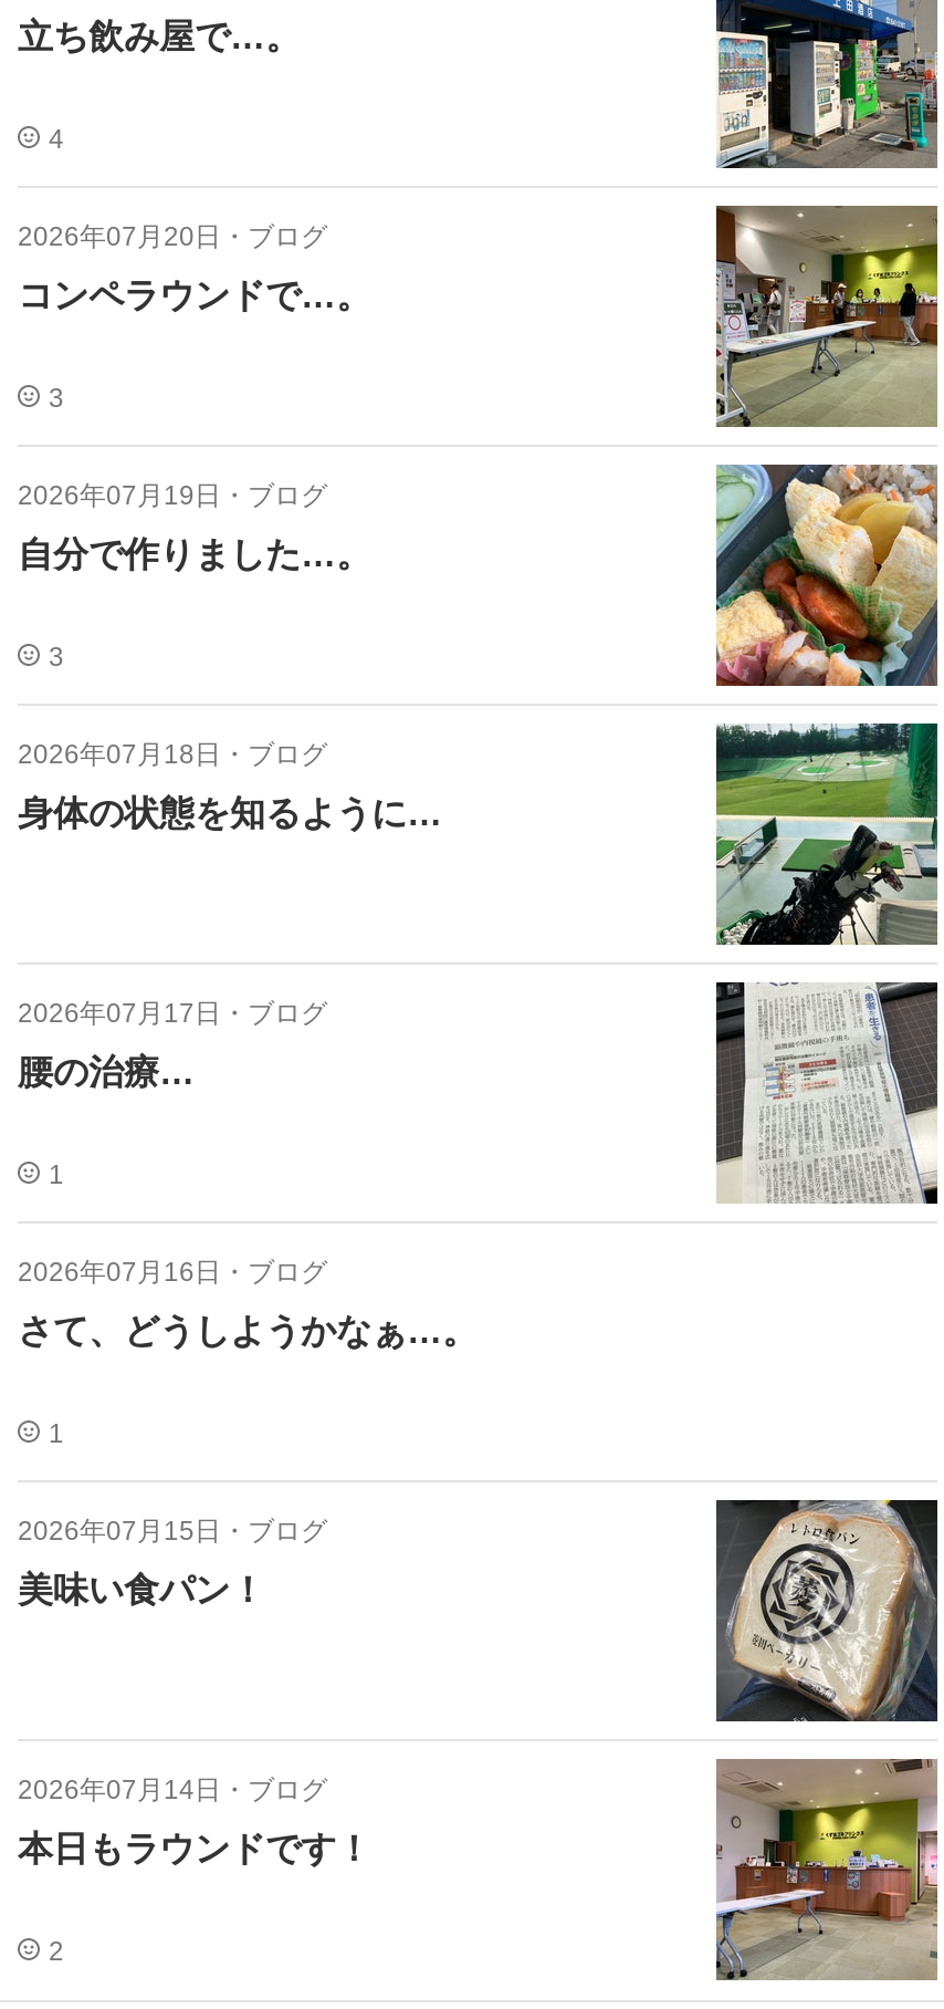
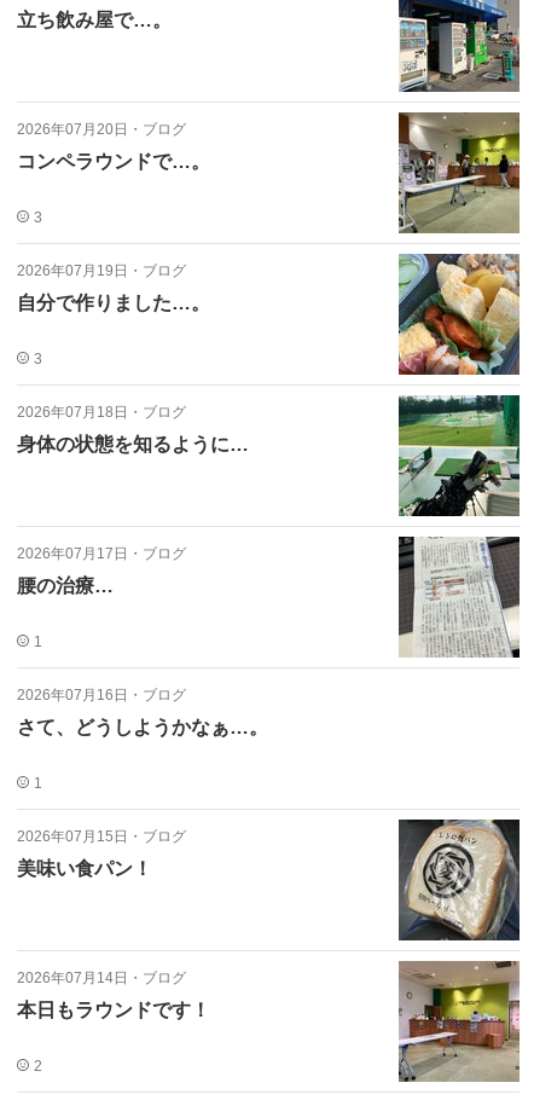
[49,124,64,155] 4 -> none

